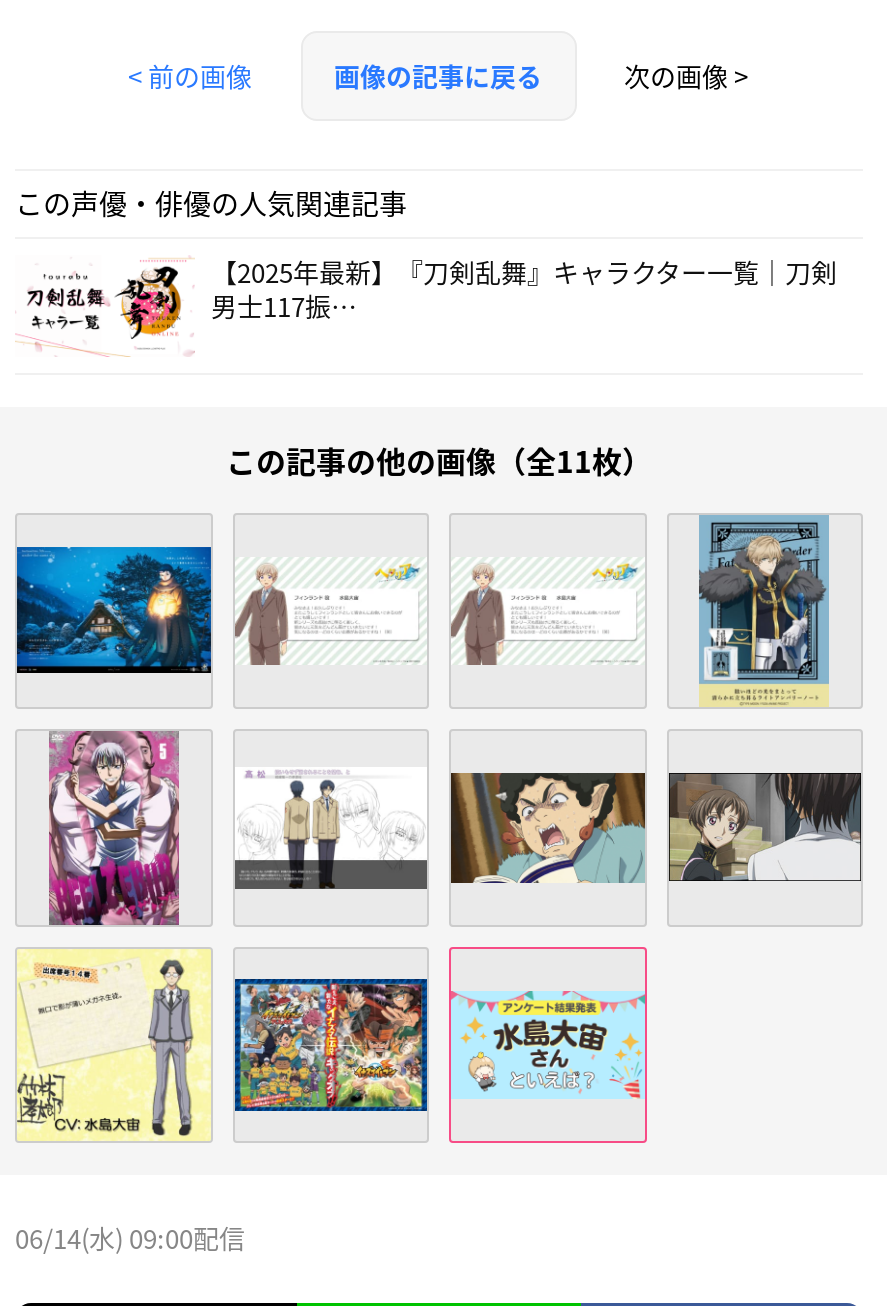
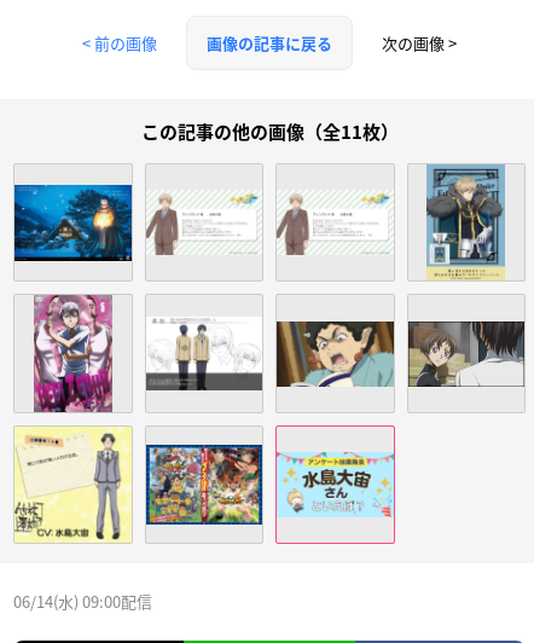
[15,183,837,355] [image] | この声優・俳優の人気関連記事 | 【2025年最新】『刀剣乱舞』キャラクター一覧｜刀剣 | 男士117振… -> none

